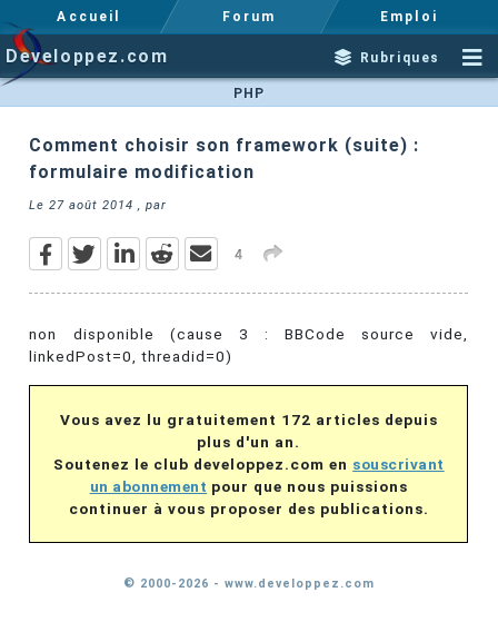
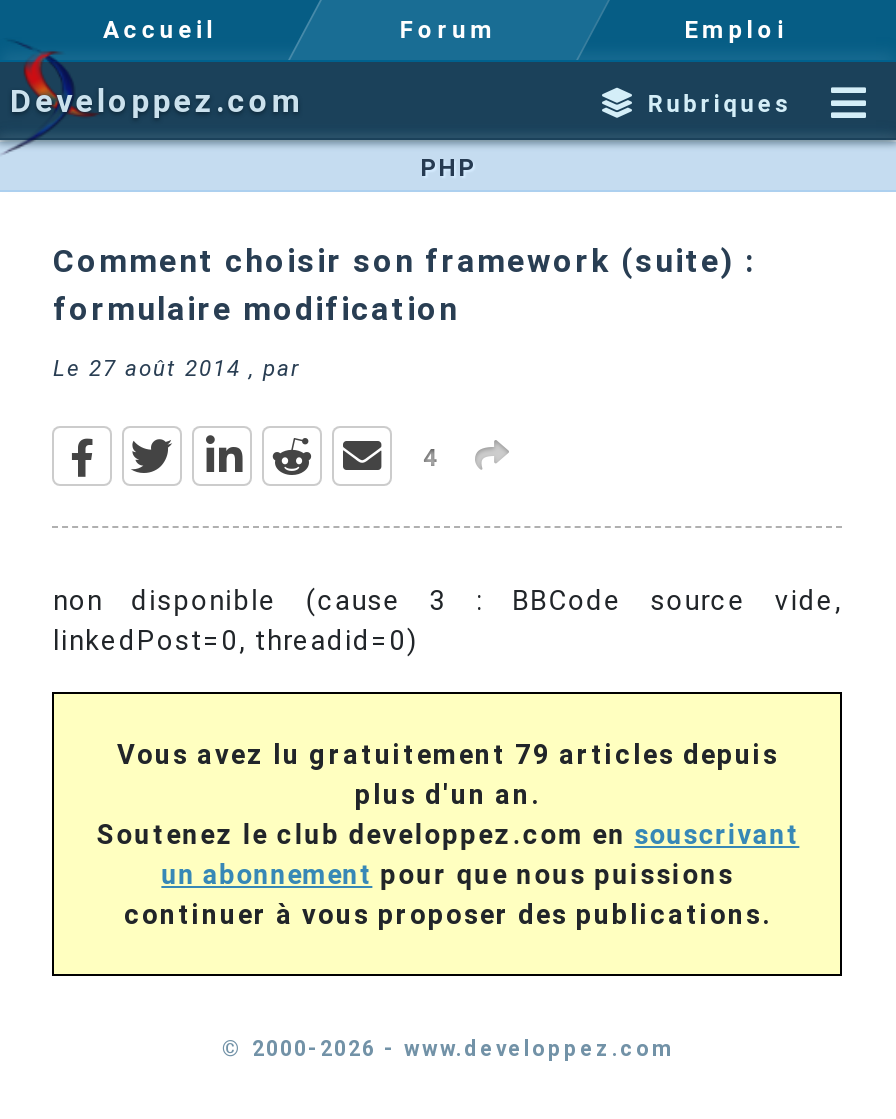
[60,411,438,429] Vous avez lu gratuitement 172 articles depuis -> [117,739,779,771] Vous avez lu gratuitement 79 articles depuis

